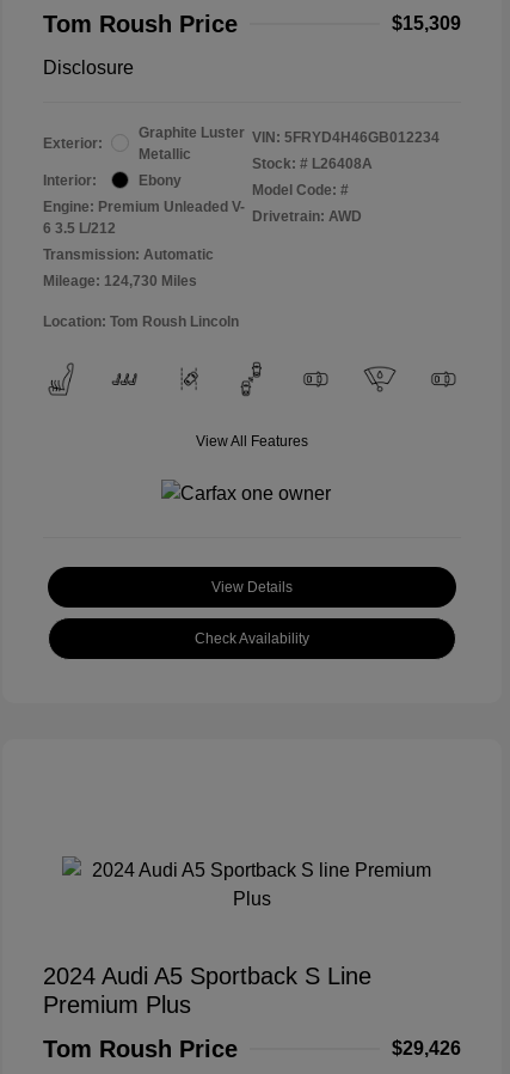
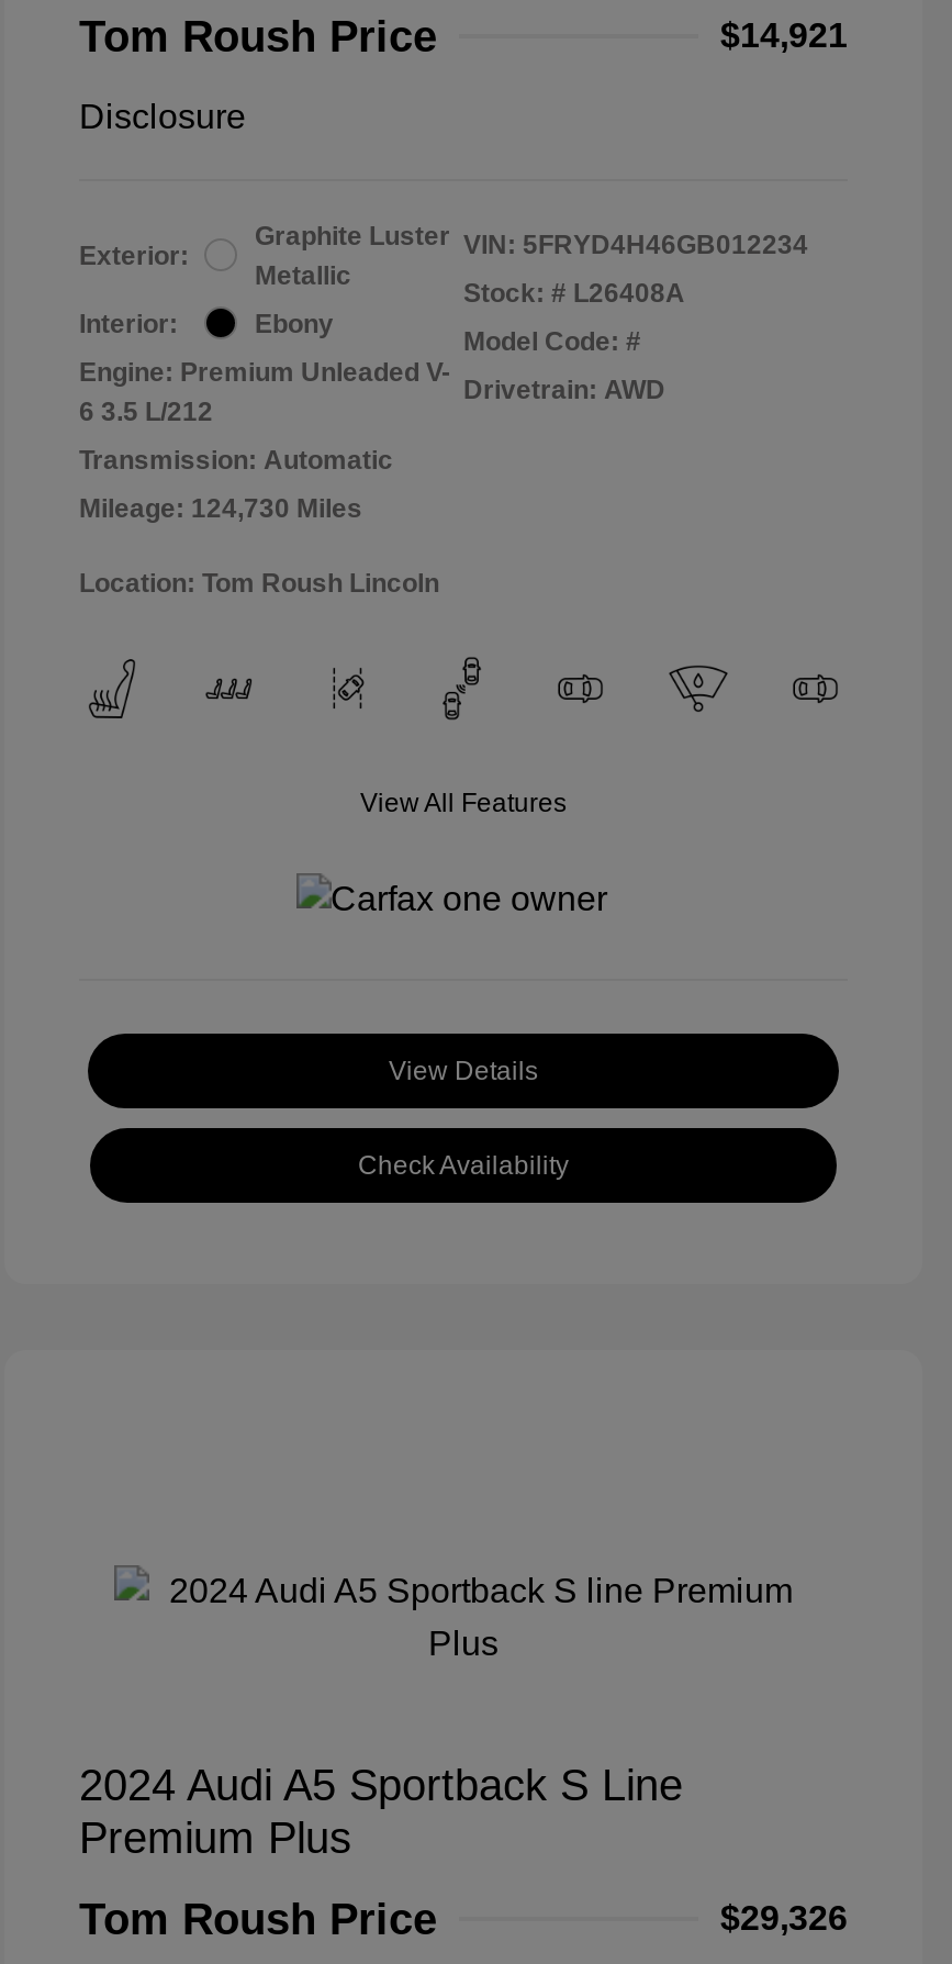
[392,13,461,33] $15,309 -> [720,16,848,53] $14,921
[392,1038,461,1058] $29,426 -> [720,1899,848,1936] $29,326

